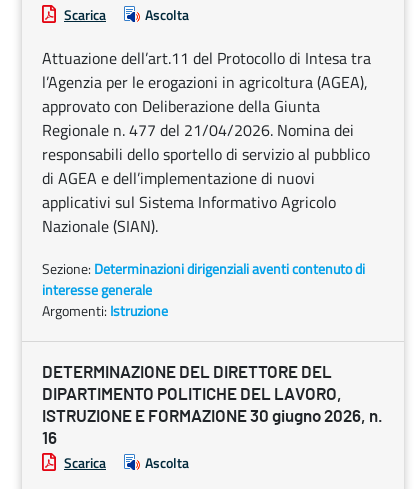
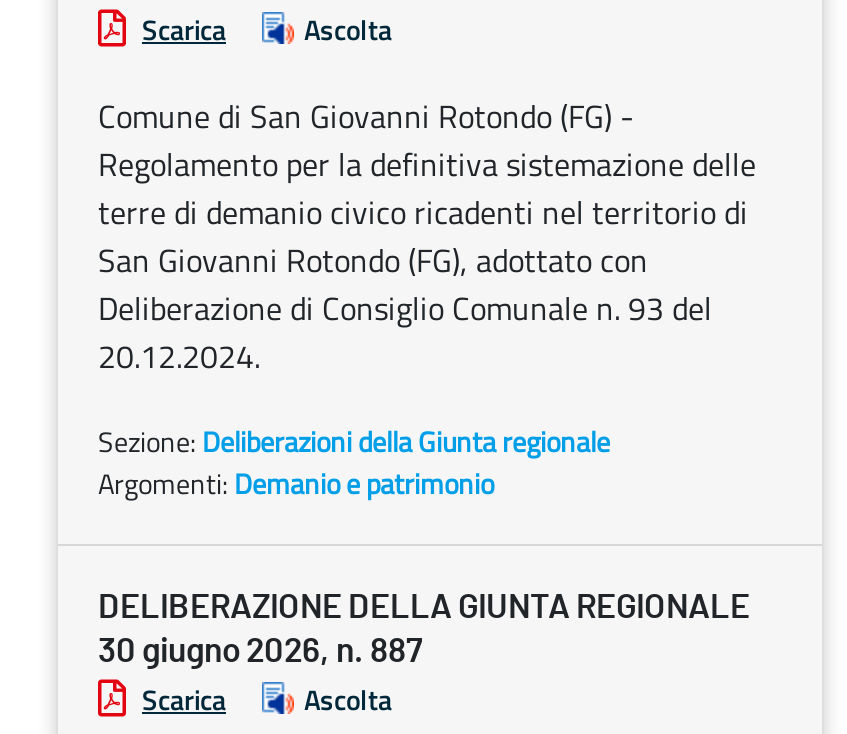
[42,46,371,238] Attuazione dell’art.11 del Protocollo di Intesa tra | l’Agenzia per le erogazioni in agricoltura (AGEA), | approvato con Deliberazione della Giunta | Regionale n. 477 del 21/04/2026. Nomina dei | responsabili dello sportello di servizio al pubblico | di AGEA e dell’implementazione di nuovi | applicativi sul Sistema Informativo Agricolo | Nazionale (SIAN). -> [98,92,756,380] Comune di San Giovanni Rotondo (FG) - | Regolamento per la definitiva sistemazione delle | terre di demanio civico ricadenti nel territorio di | San Giovanni Rotondo (FG), adottato con | Deliberazione di Consiglio Comunale n. 93 del | 20.12.2024.
[42,258,365,321] Sezione: Determinazioni dirigenziali aventi contenuto di | interesse generale | Argomenti: Istruzione -> [98,420,610,504] Sezione: Deliberazioni della Giunta regionale | Argomenti: Demanio e patrimonio
[42,364,383,447] DETERMINAZIONE DEL DIRETTORE DEL | DIPARTIMENTO POLITICHE DEL LAVORO, | ISTRUZIONE E FORMAZIONE 30 giugno 2026, n. | 16 -> [98,590,750,668] DELIBERAZIONE DELLA GIUNTA REGIONALE | 30 giugno 2026, n. 887

